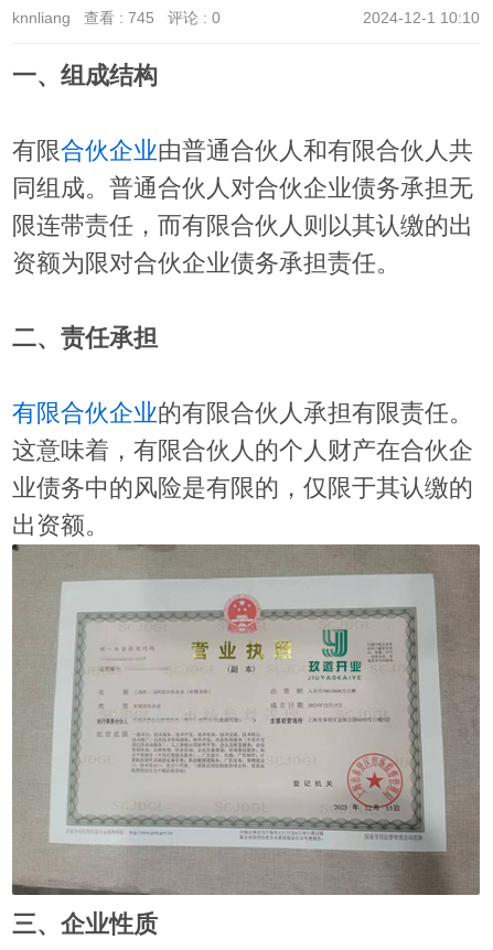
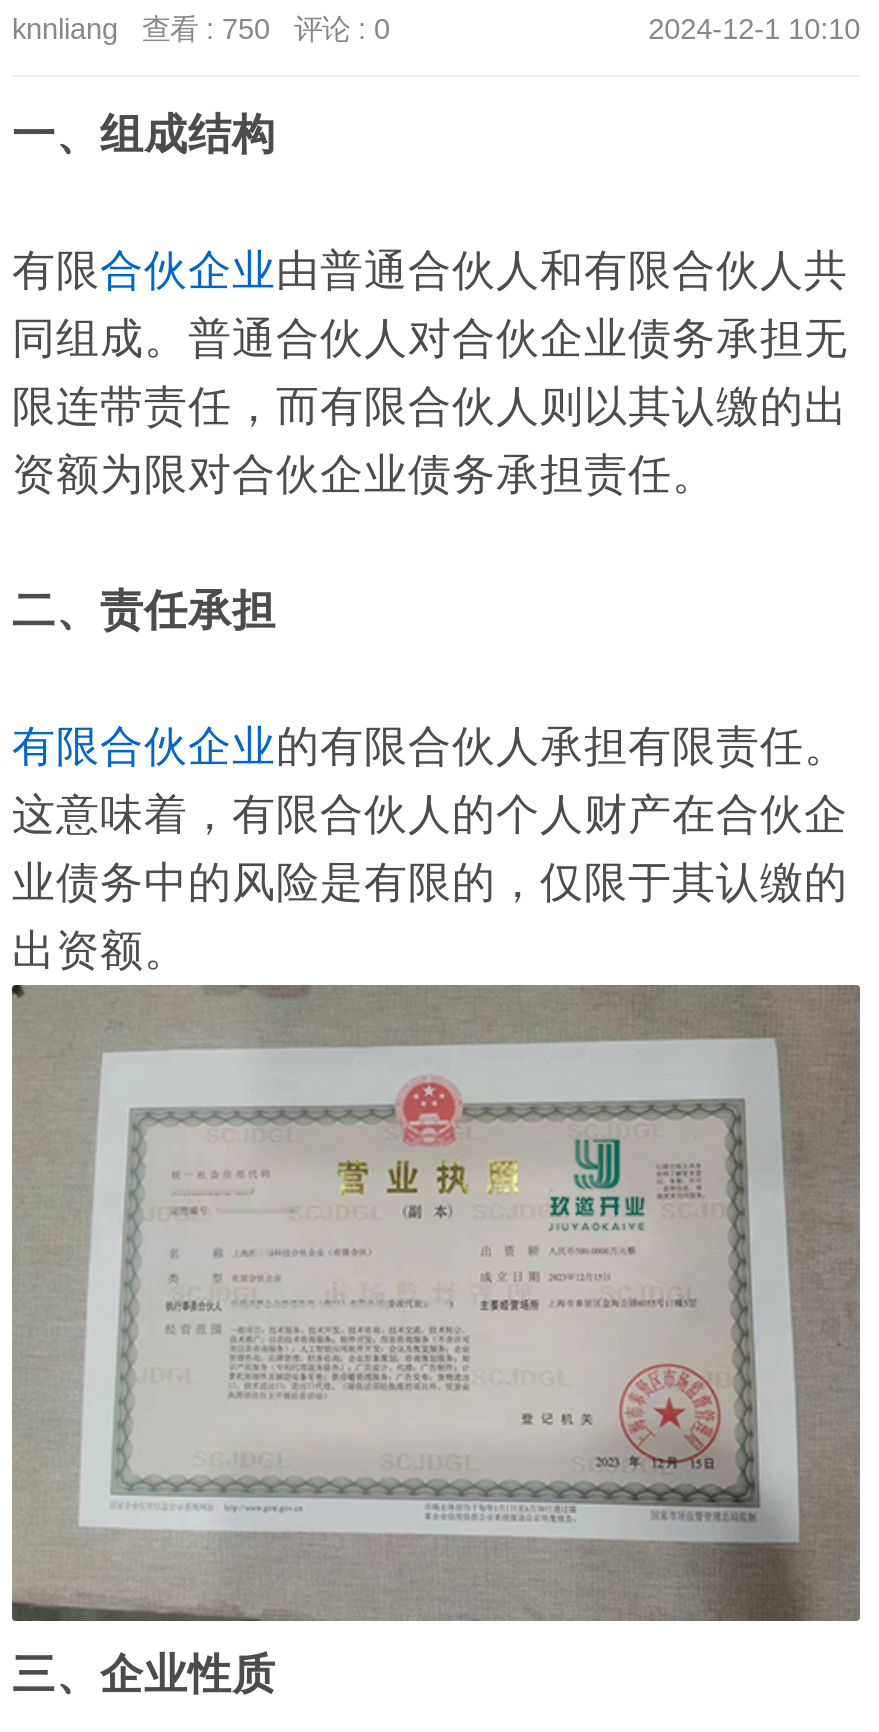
[12,9,229,27] knnliang查看 : 745评论 : 0 -> [12,14,406,46] knnliang查看 : 750评论 : 0

